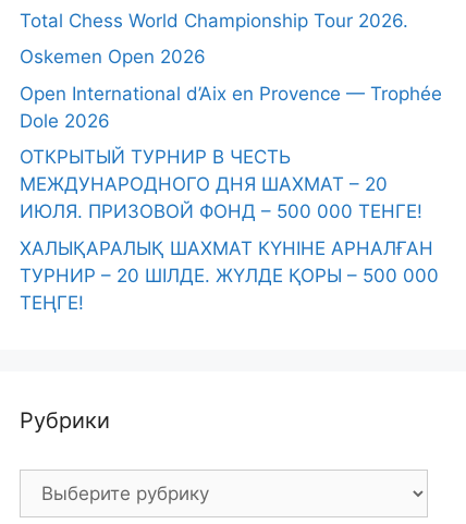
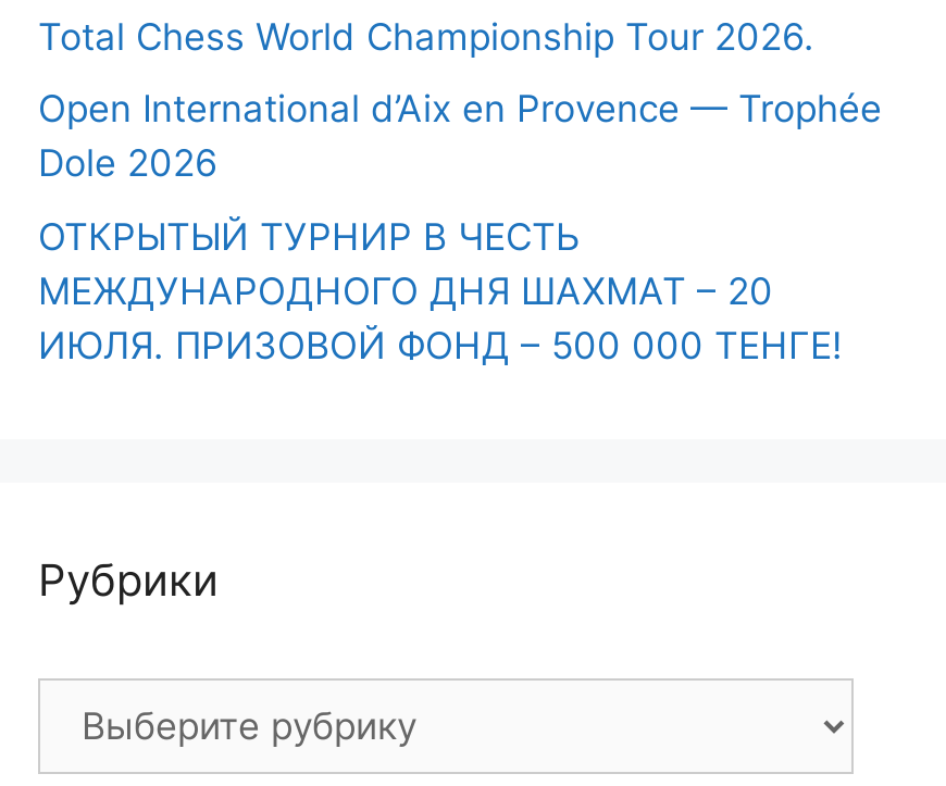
[20,46,206,68] Oskemen Open 2026 -> none
[20,237,439,313] ХАЛЫҚАРАЛЫҚ ШАХМАТ КҮНІНЕ АРНАЛҒАН | ТУРНИР – 20 ШІЛДЕ. ЖҮЛДЕ ҚОРЫ – 500 000 | ТЕҢГЕ! -> none

